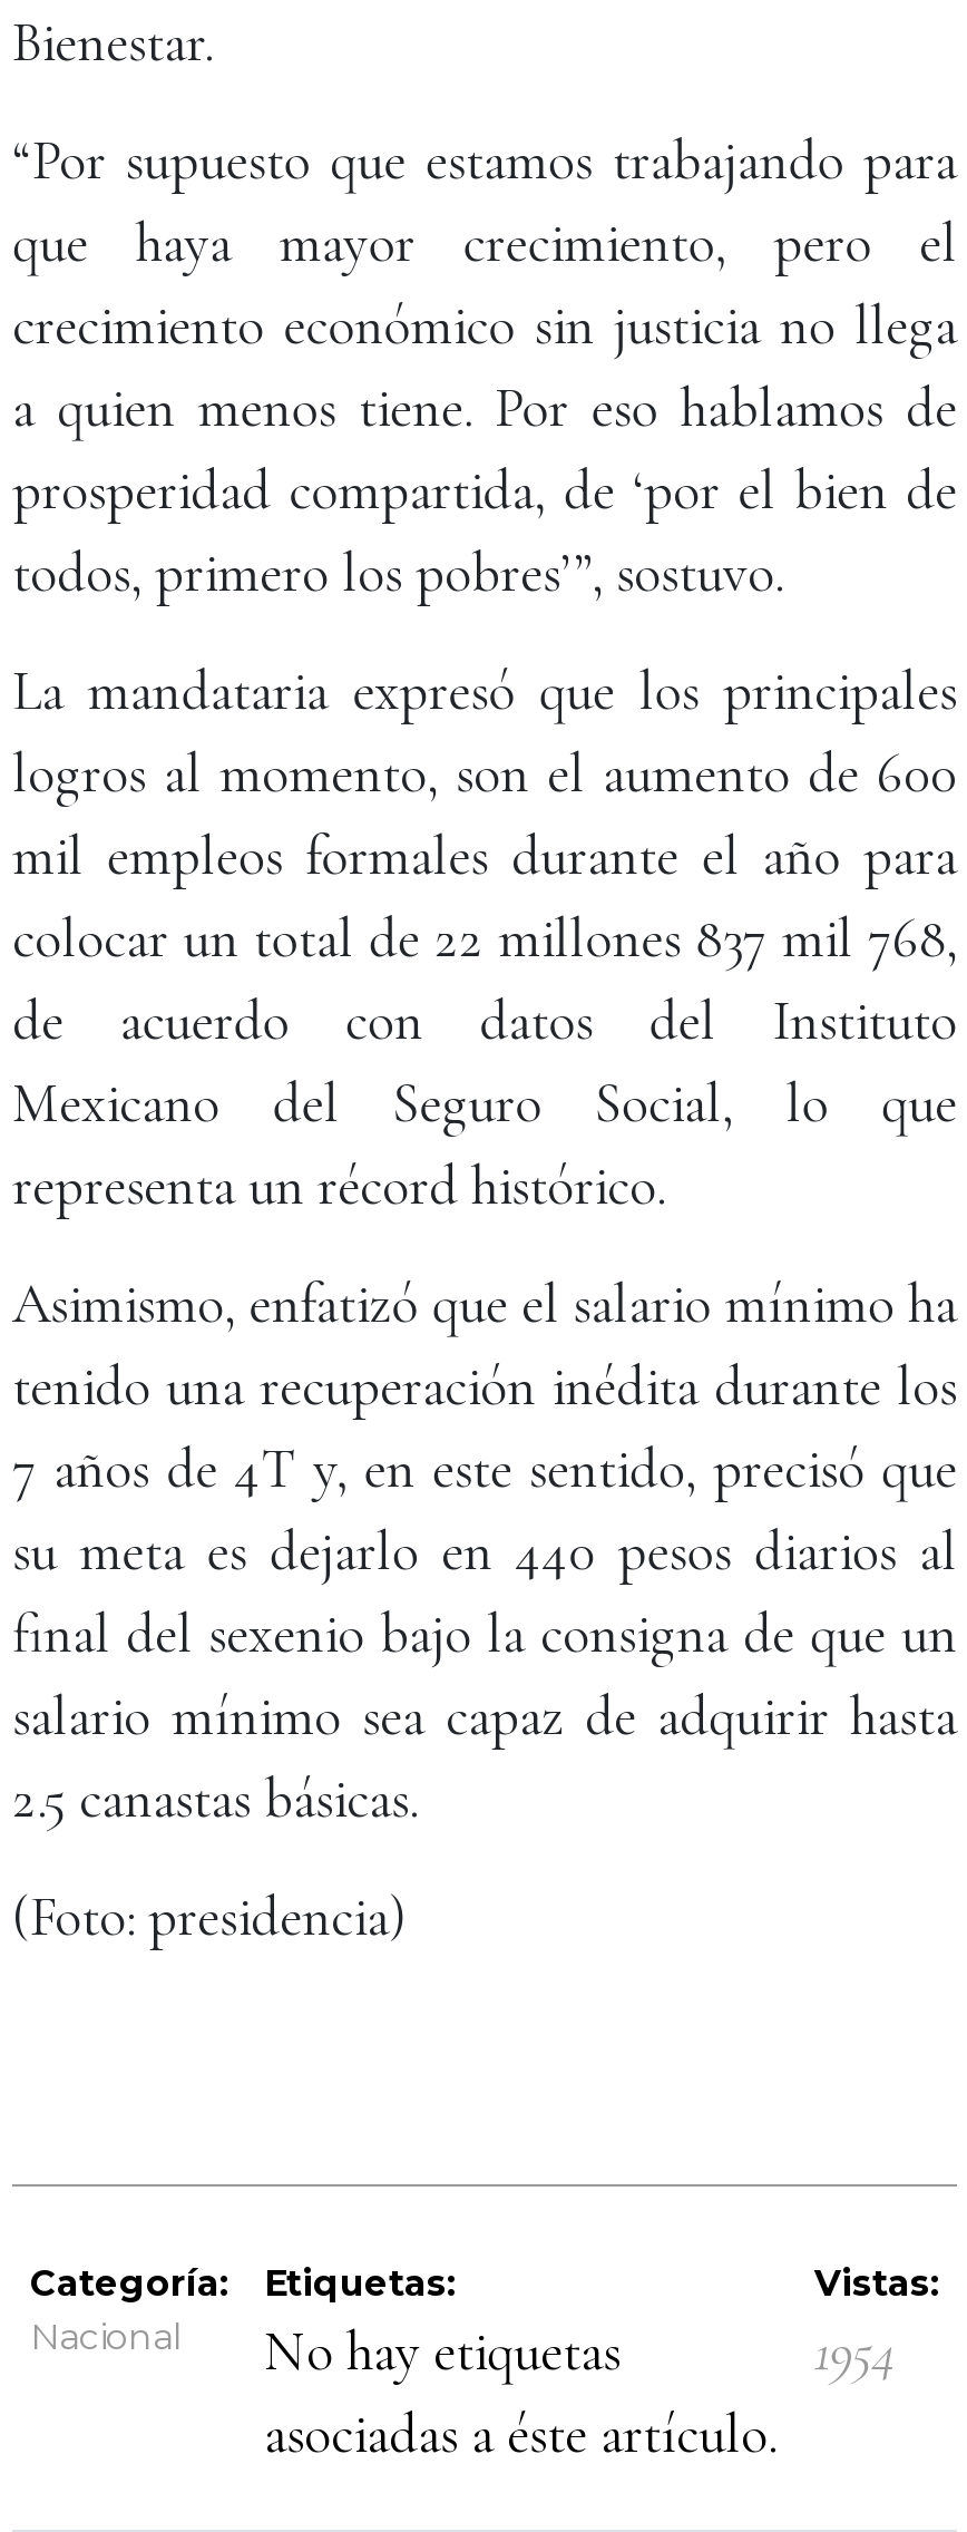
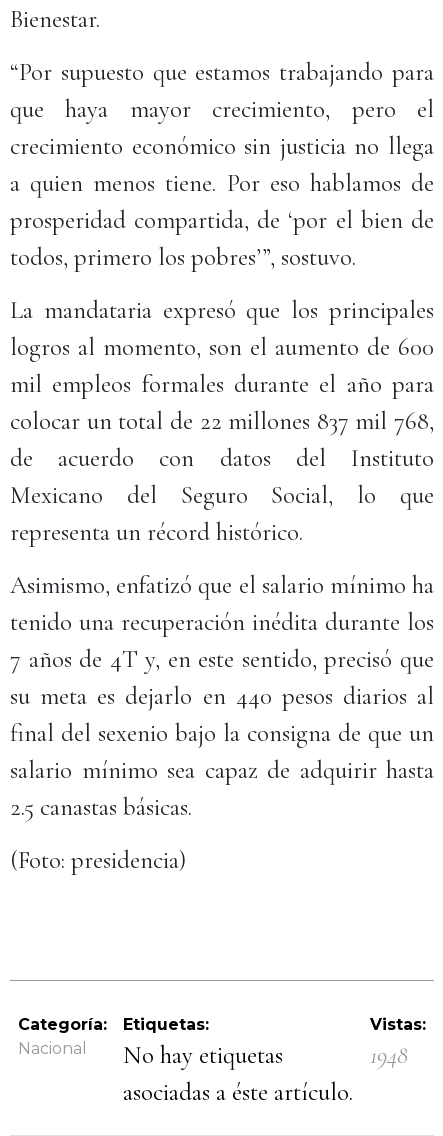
[814,2318,895,2385] 1954 -> [370,1040,408,1070] 1948

